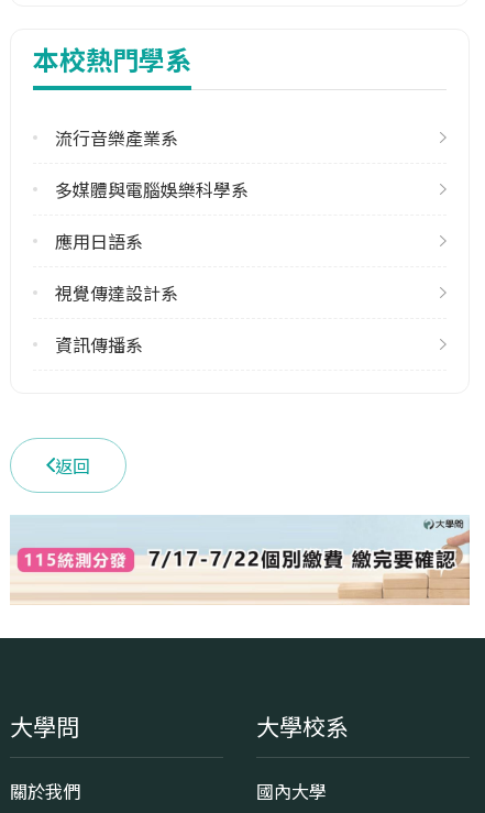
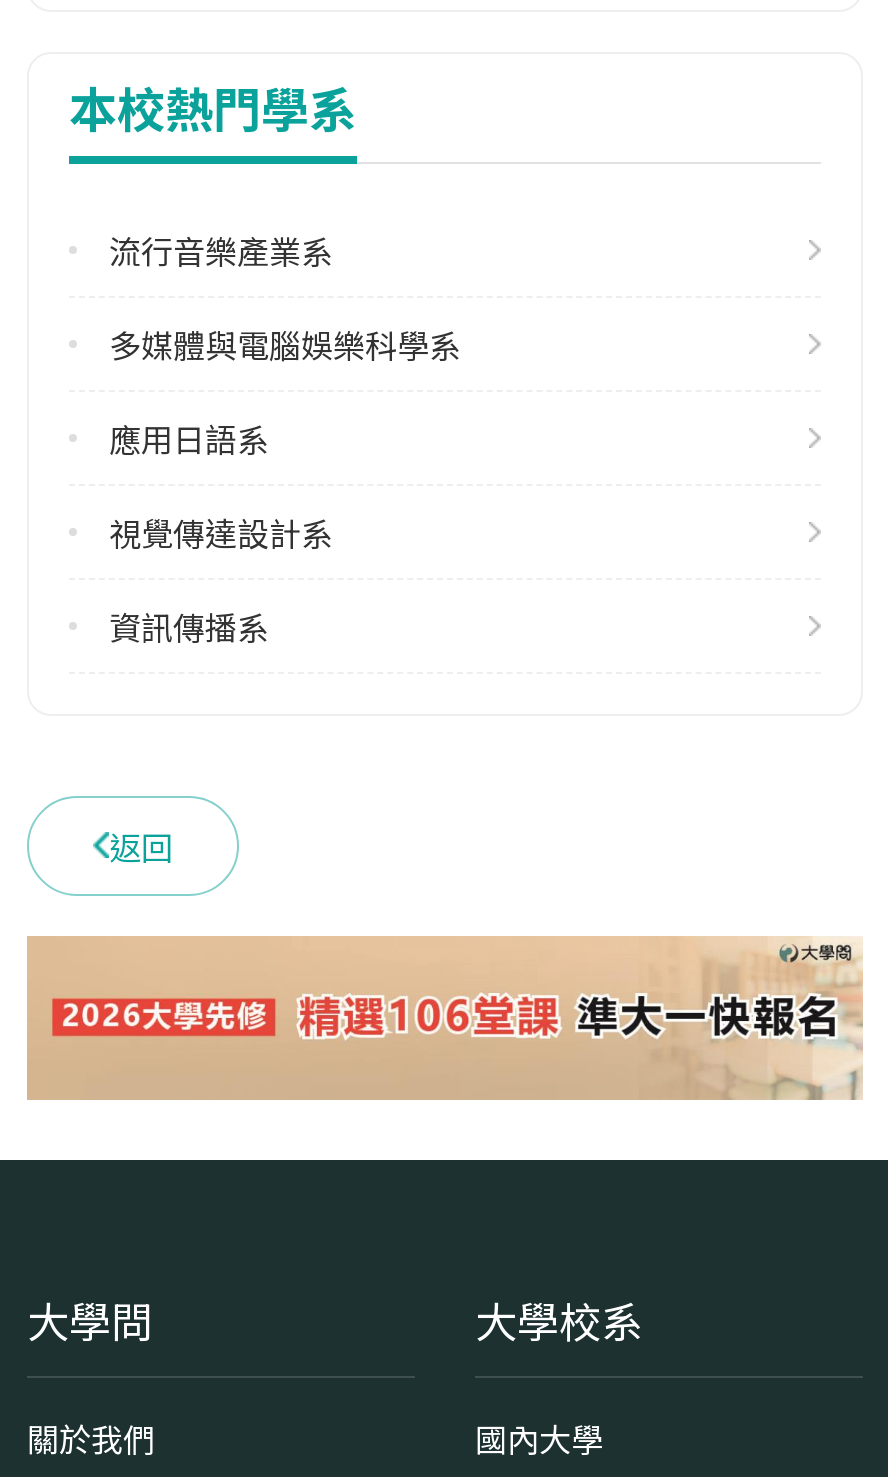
[10,515,470,604] [image] -> [27,936,863,1100] [image]

